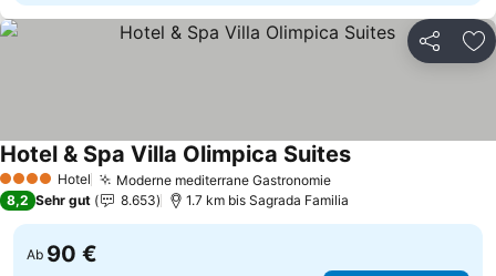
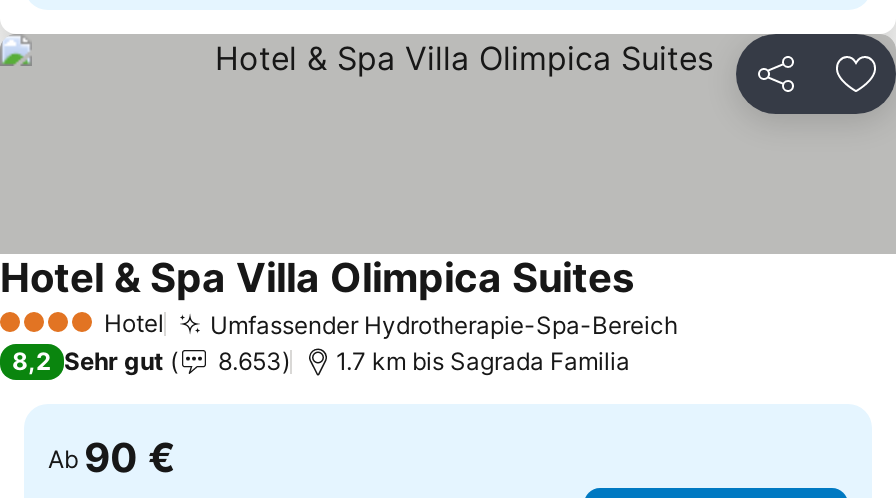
[116,171,331,188] Moderne mediterrane Gastronomie -> [210,309,678,339] Umfassender Hydrotherapie-Spa-Bereich

